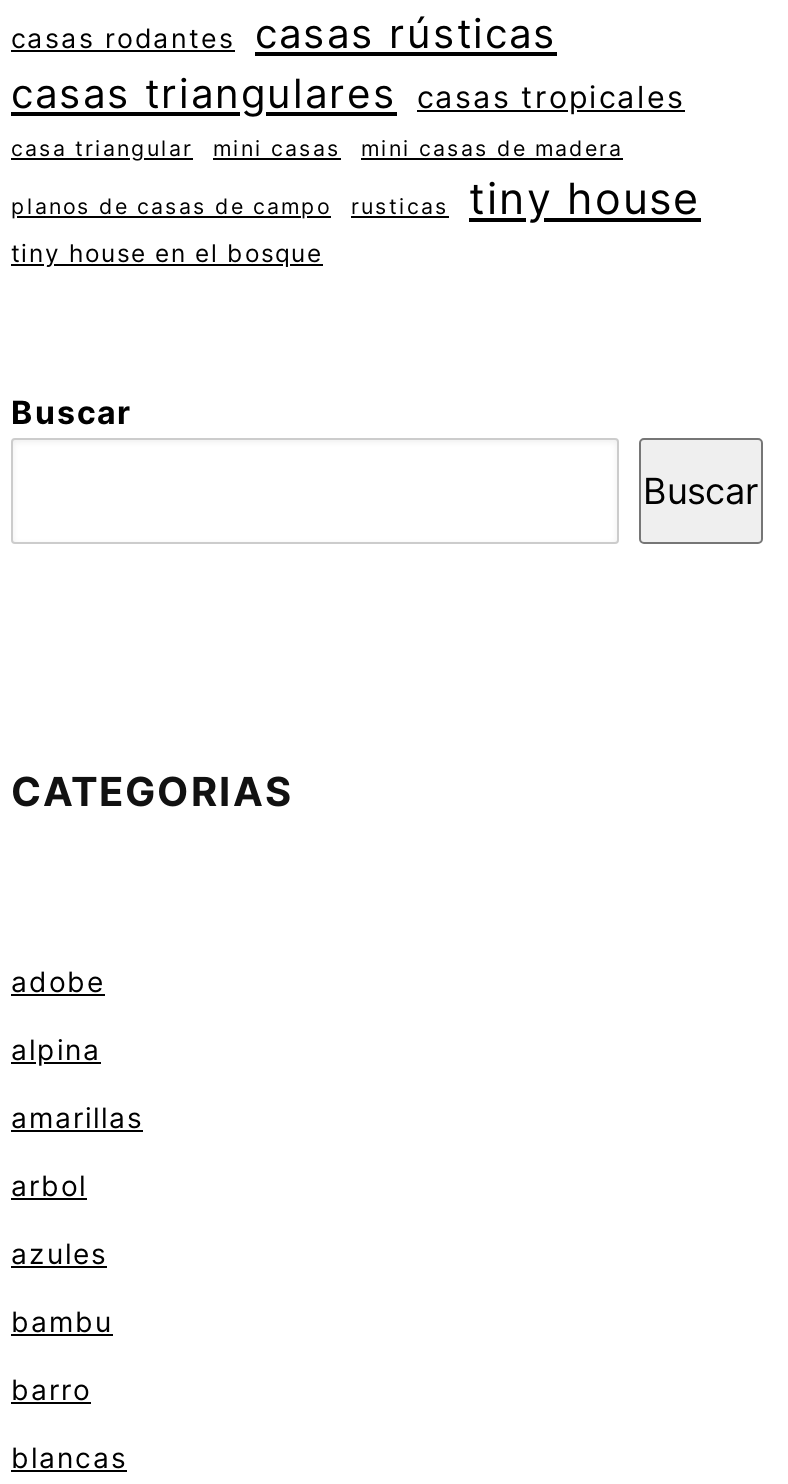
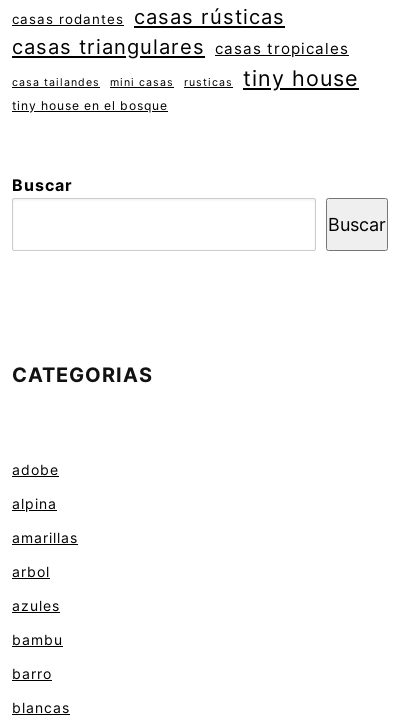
[11,135,193,161] casa triangular -> [12,76,100,89] casa tailandes
[11,135,623,219] mini casas de madera | planos de casas de campo -> none

